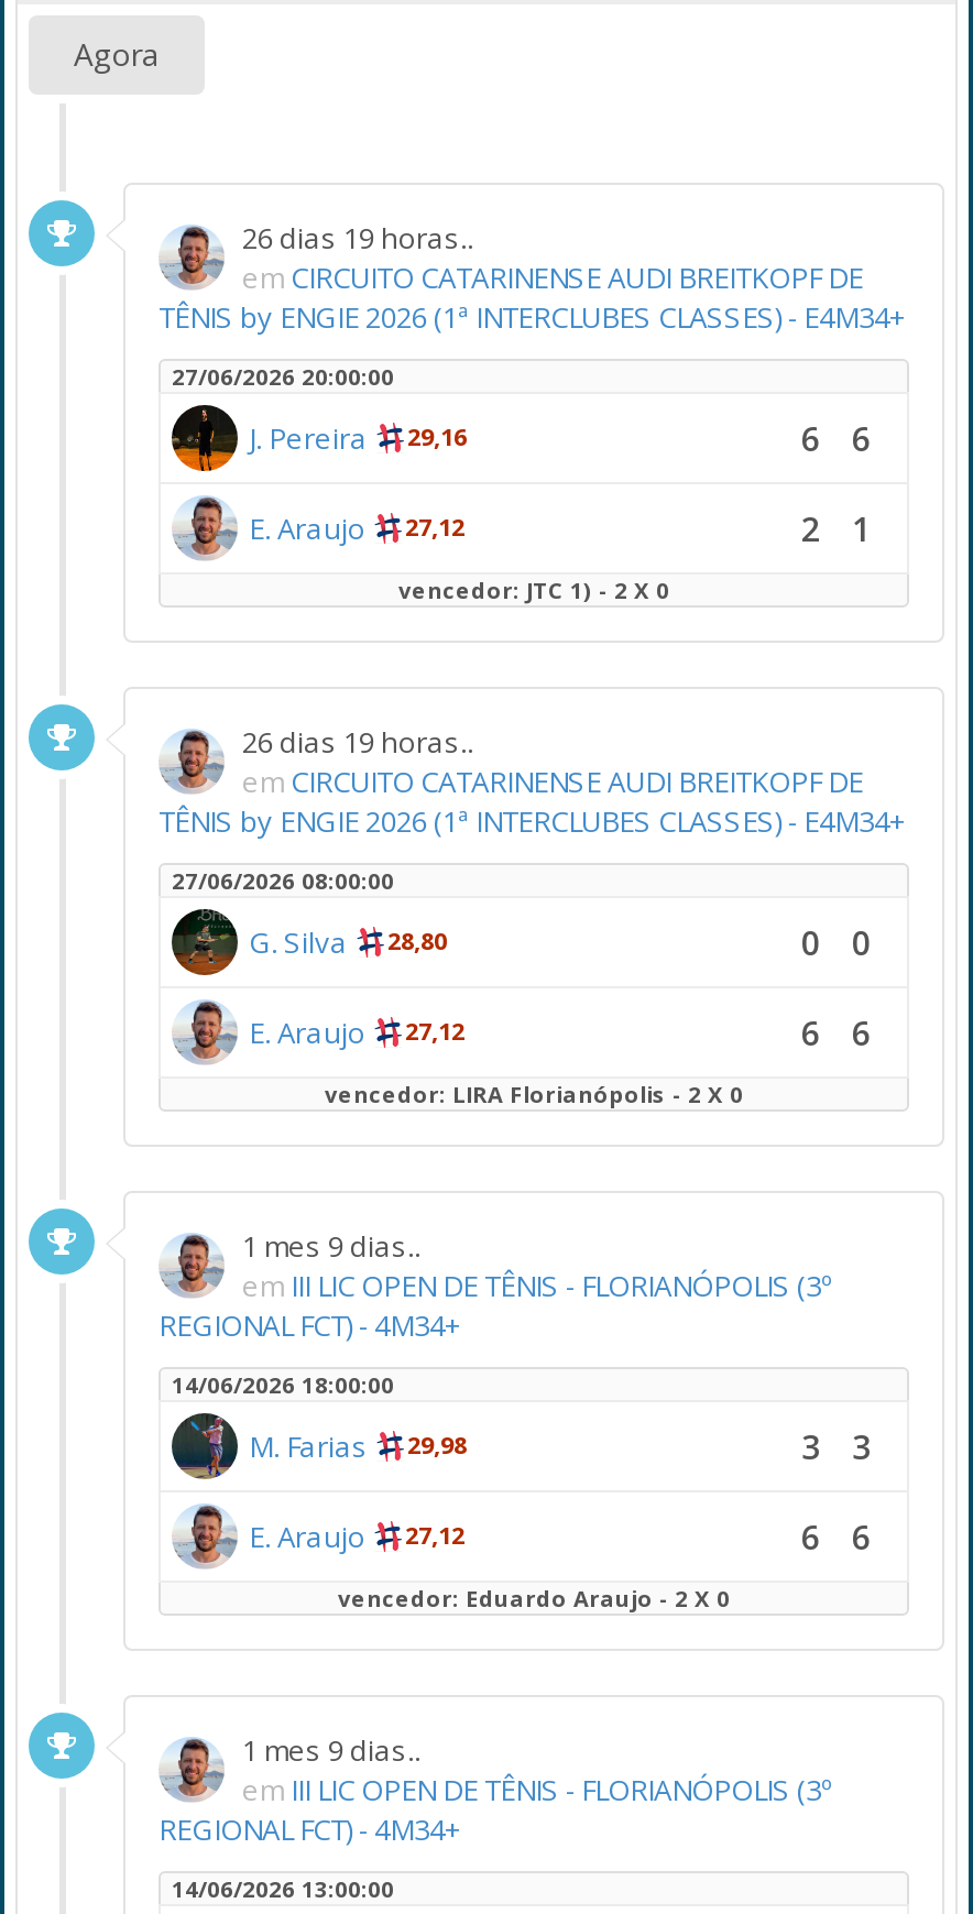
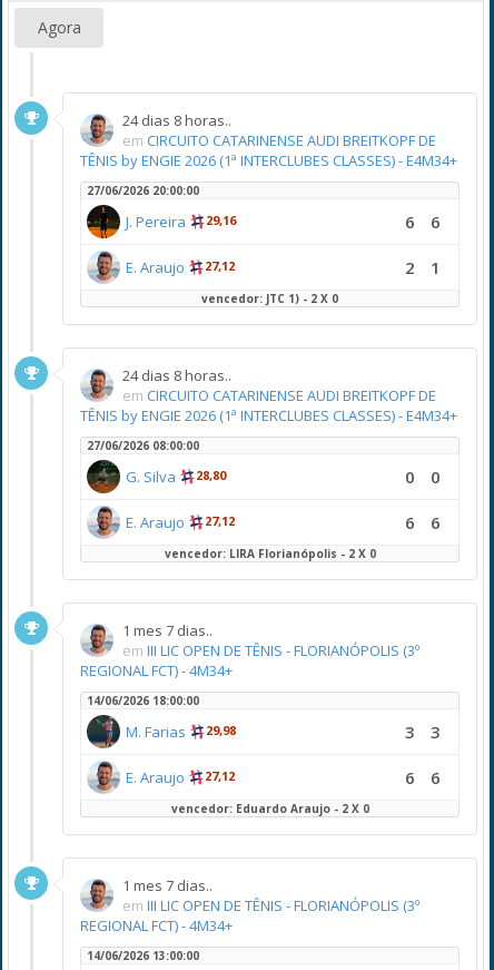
[242,218,473,258] 26 dias 19 horas.. -> [122,110,231,130] 24 dias 8 horas..
[242,722,473,762] 26 dias 19 horas.. -> [122,365,231,385] 24 dias 8 horas..
[242,1226,420,1266] 1 mes 9 dias.. -> [122,620,213,640] 1 mes 7 dias..
[242,1730,420,1770] 1 mes 9 dias.. -> [122,875,213,895] 1 mes 7 dias..

